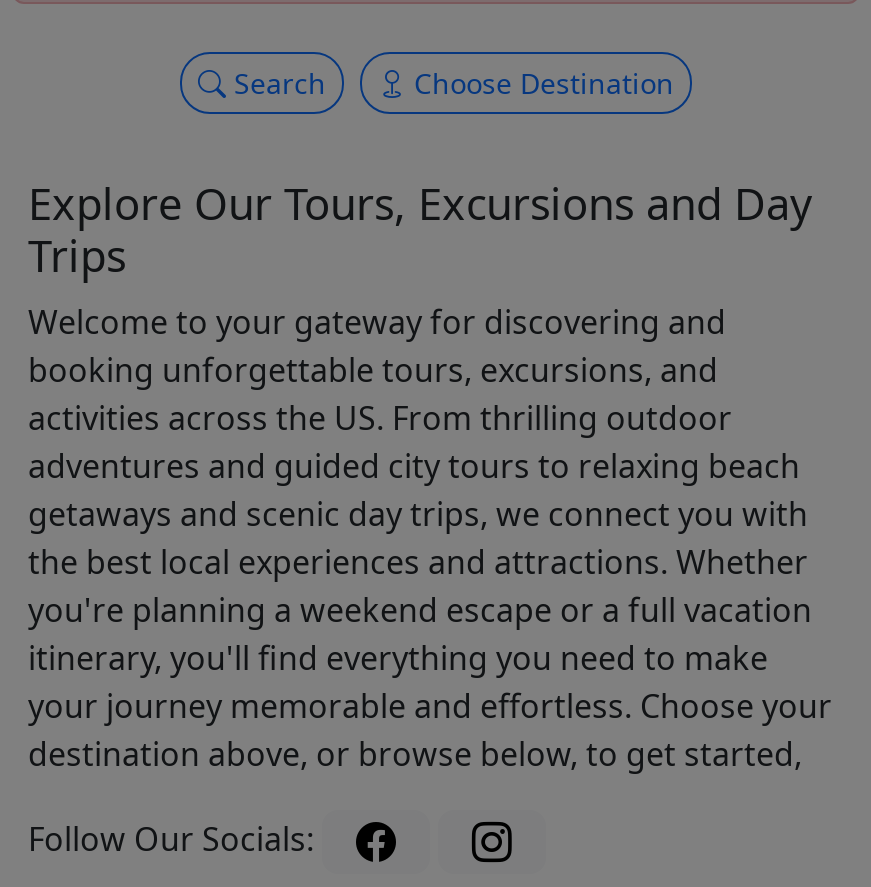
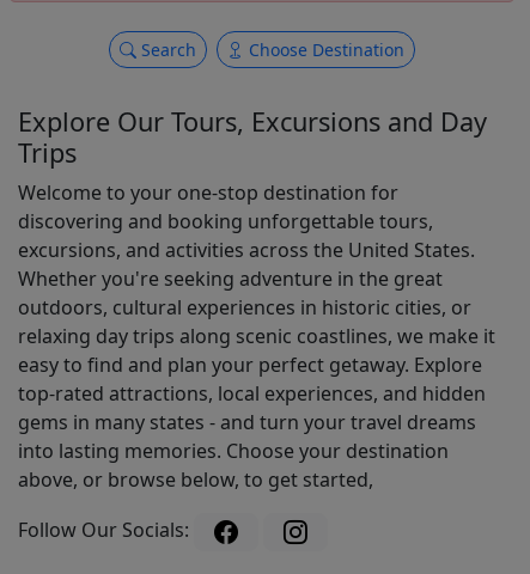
[28,300,832,776] Welcome to your gateway for discovering and | booking unforgettable tours, excursions, and | activities across the US. From thrilling outdoor | adventures and guided city tours to relaxing beach | getaways and scenic day trips, we connect you with | the best local experiences and attractions. Whether | you're planning a weekend escape or a full vacation | itinerary, you'll find everything you need to make | your journey memorable and effortless. Choose your | destination above, or browse below, to get started, -> [18,179,495,493] Welcome to your one-stop destination for | discovering and booking unforgettable tours, | excursions, and activities across the United States. | Whether you're seeking adventure in the great | outdoors, cultural experiences in historic cities, or | relaxing day trips along scenic coastlines, we make it | easy to find and plan your perfect getaway. Explore | top-rated attractions, local experiences, and hidden | gems in many states - and turn your travel dreams | into lasting memories. Choose your destination | above, or browse below, to get started,

